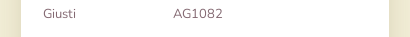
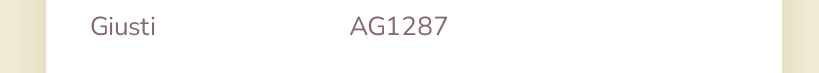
[173,5,223,23] AG1082 -> [349,8,449,44] AG1287

